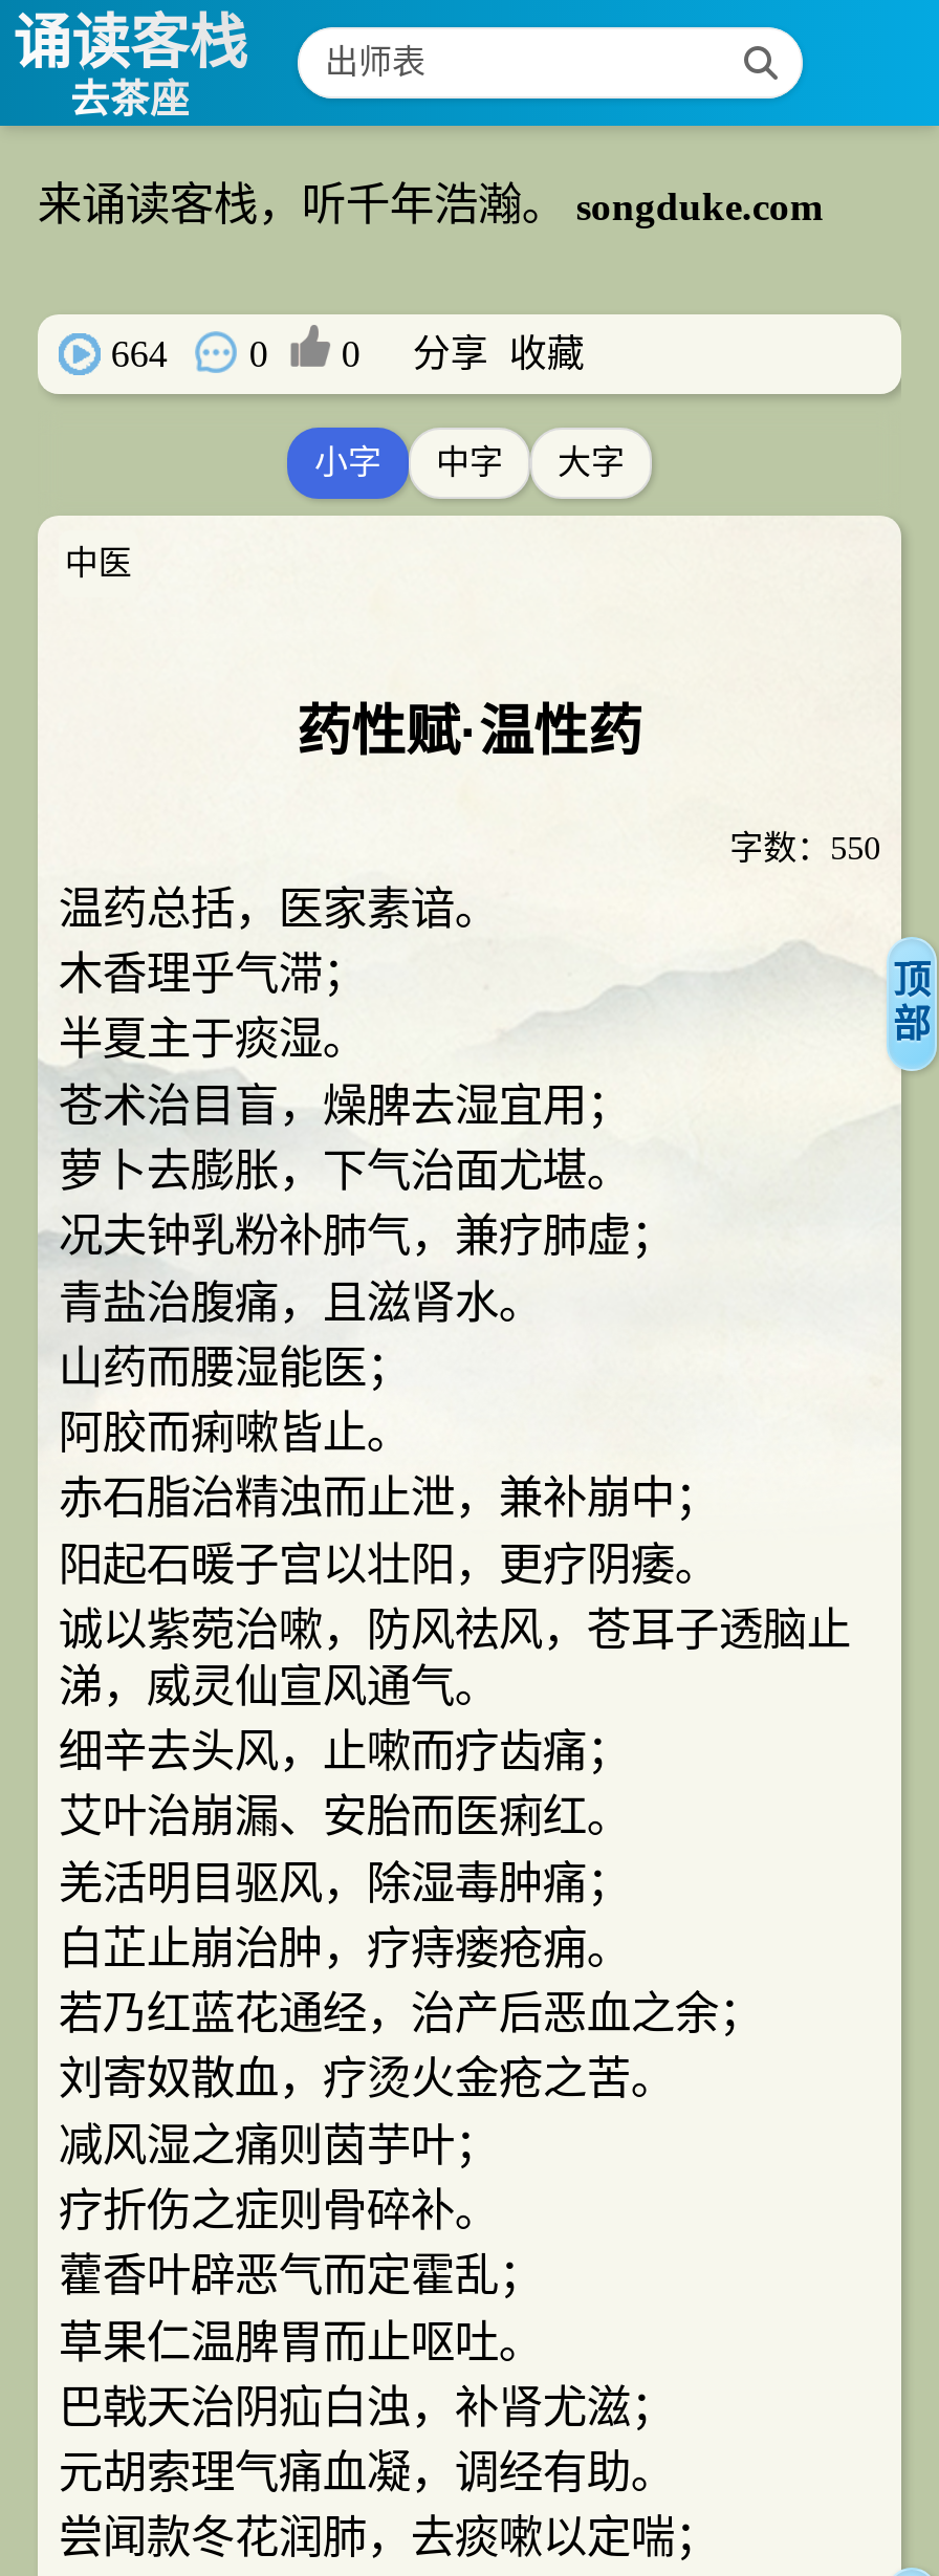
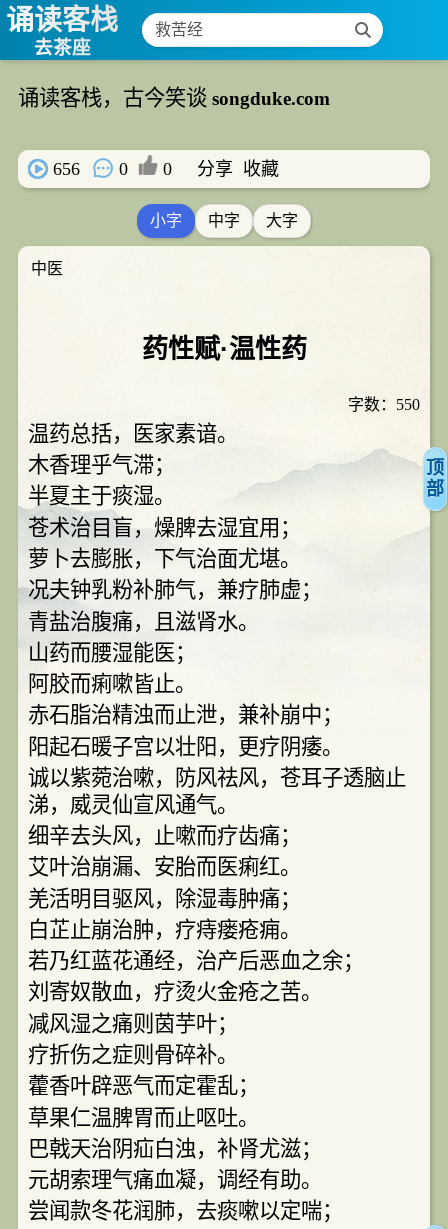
[38,180,824,231] 来诵读客栈，听千年浩瀚。songduke.com -> [18,86,330,110] 诵读客栈，古今笑谈songduke.com
[111,333,585,375] 664 0 0 分享 收藏 -> [53,159,279,179] 656 0 0 分享 收藏

